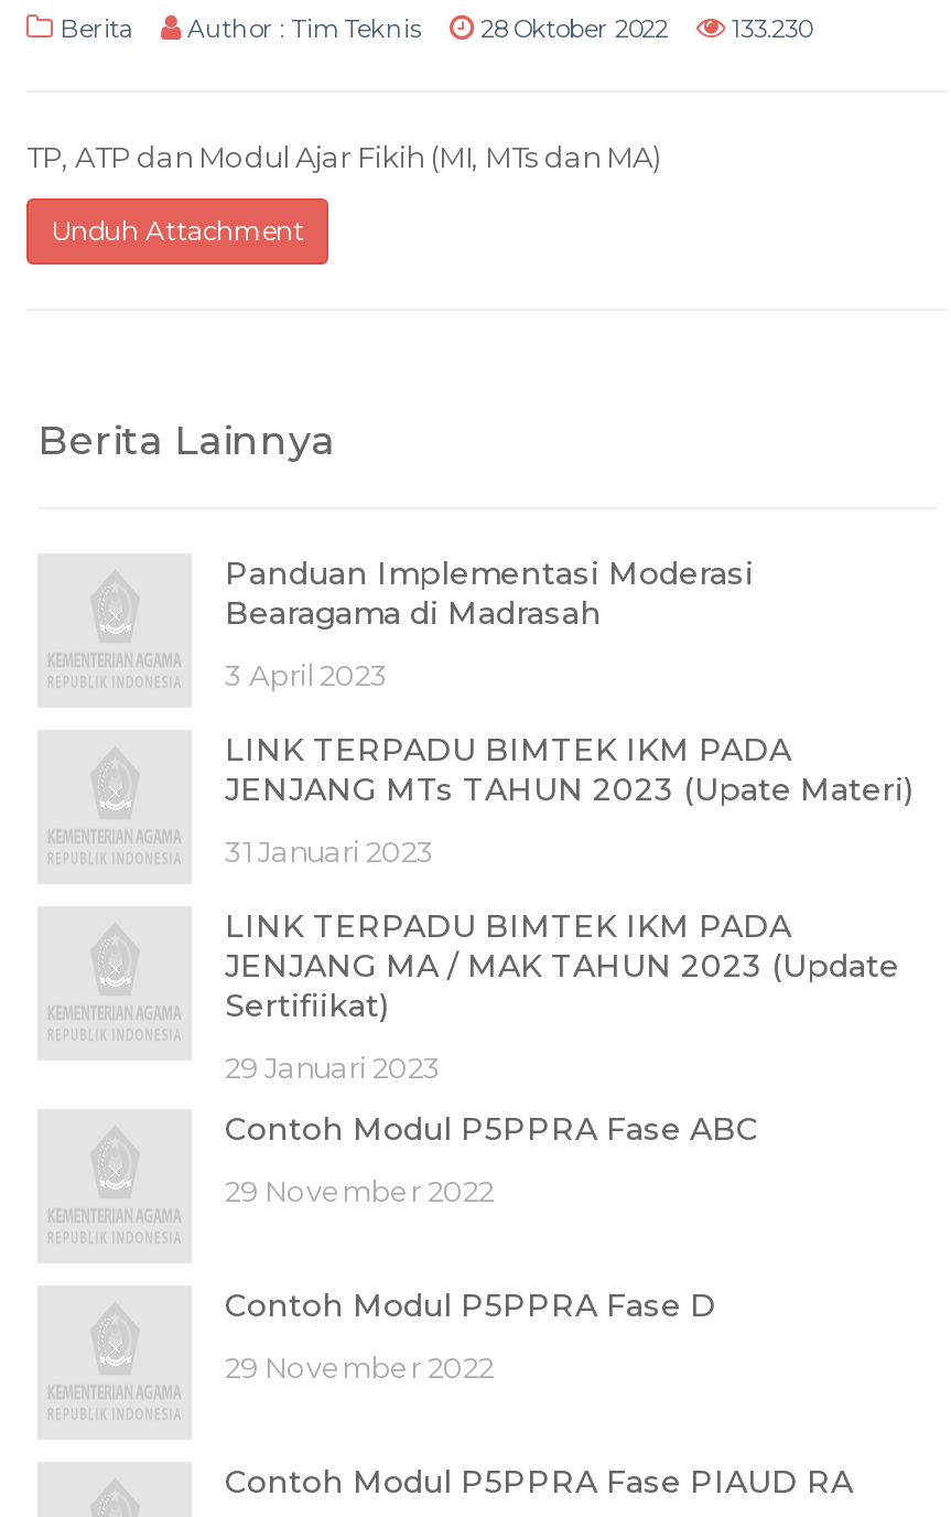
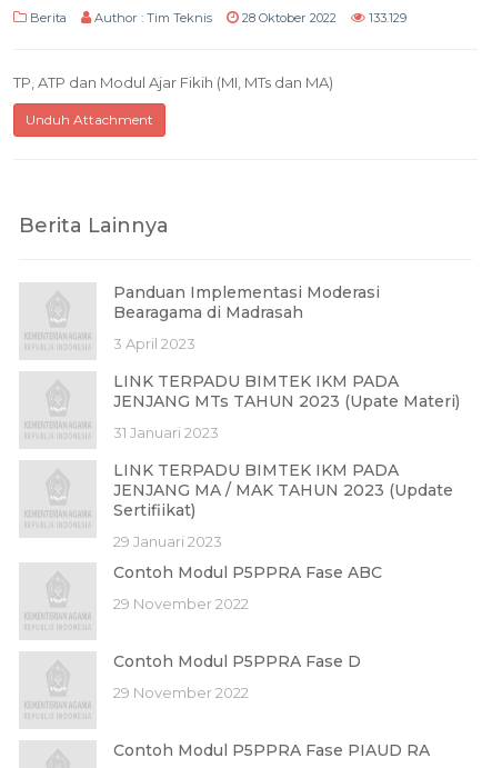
[732,13,811,44] 133.230 -> [369,10,406,26] 133.129

